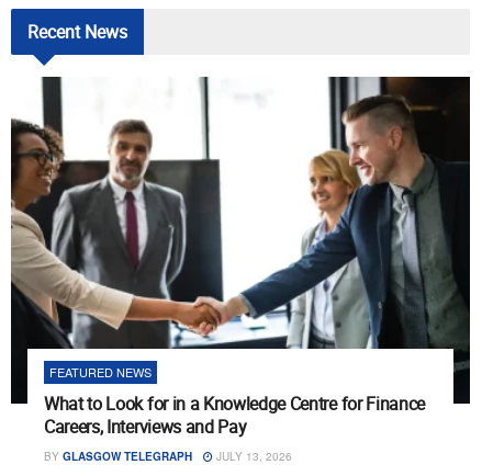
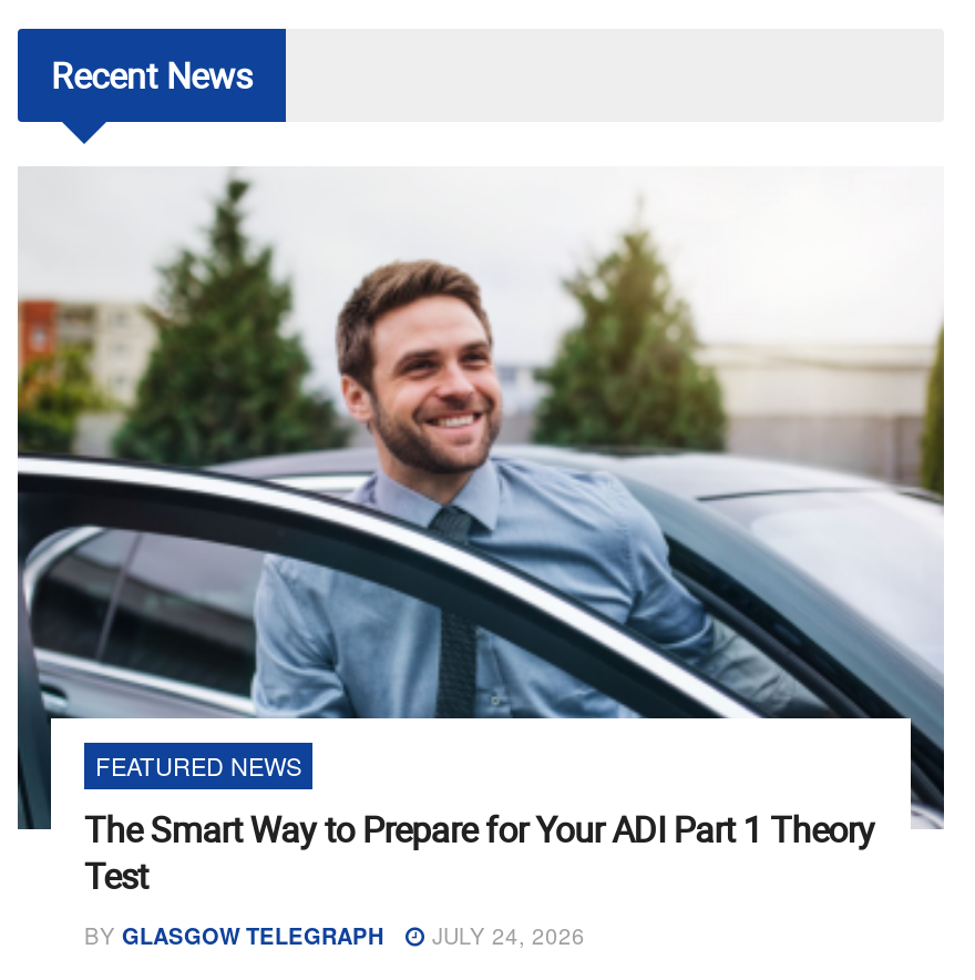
[10,76,471,439] [image] | What to Look for in a Knowledge Centre for Finance | Careers, Interviews and Pay -> [16,167,946,900] [image] | The Smart Way to Prepare for Your ADI Part 1 Theory | Test
[44,449,292,464] BY GLASGOW TELEGRAPH JULY 13, 2026 -> [84,920,585,951] BY GLASGOW TELEGRAPH JULY 24, 2026

